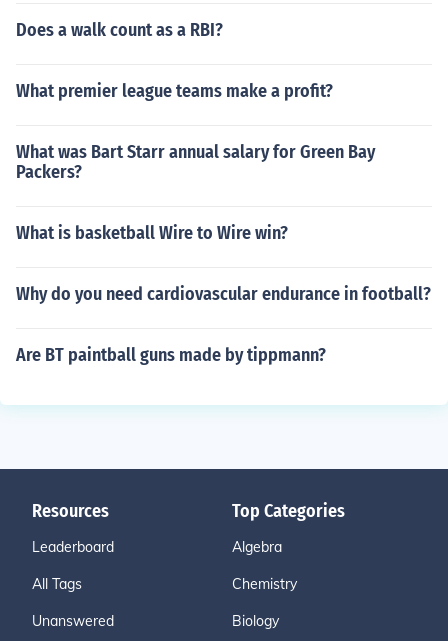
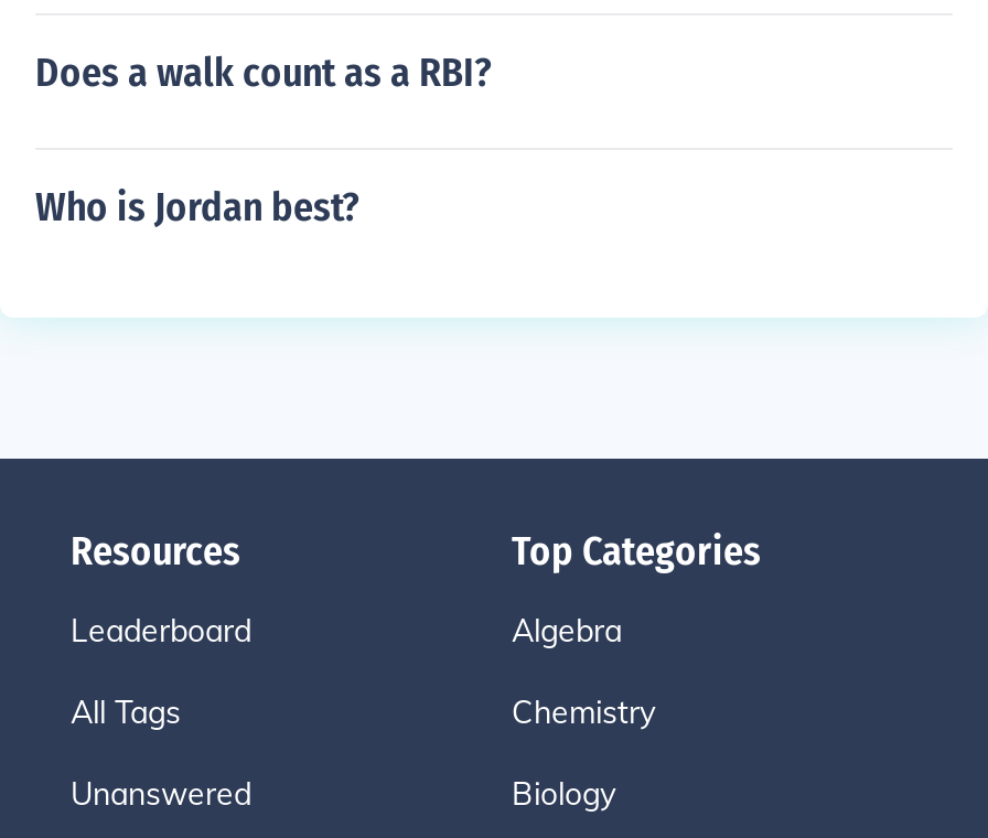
[16,80,431,366] What premier league teams make a profit? | What was Bart Starr annual salary for Green Bay | Packers? | What is basketball Wire to Wire win? | Why do you need cardiovascular endurance in football? | Are BT paintball guns made by tippmann? -> [35,183,359,232] Who is Jordan best?

